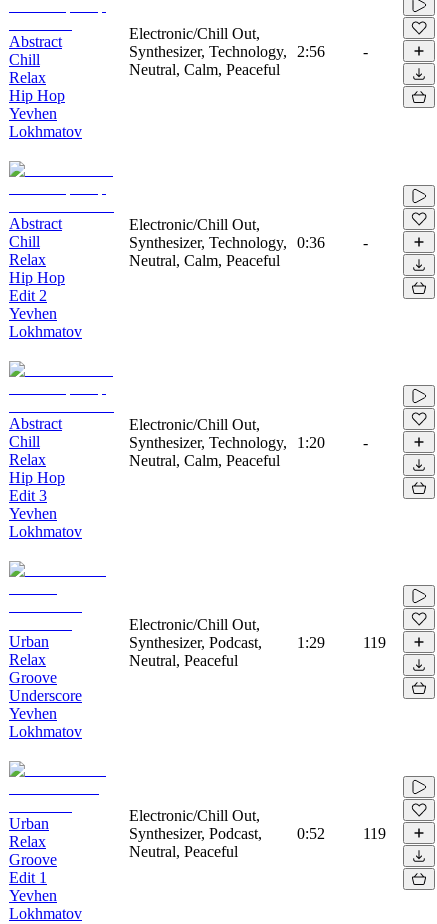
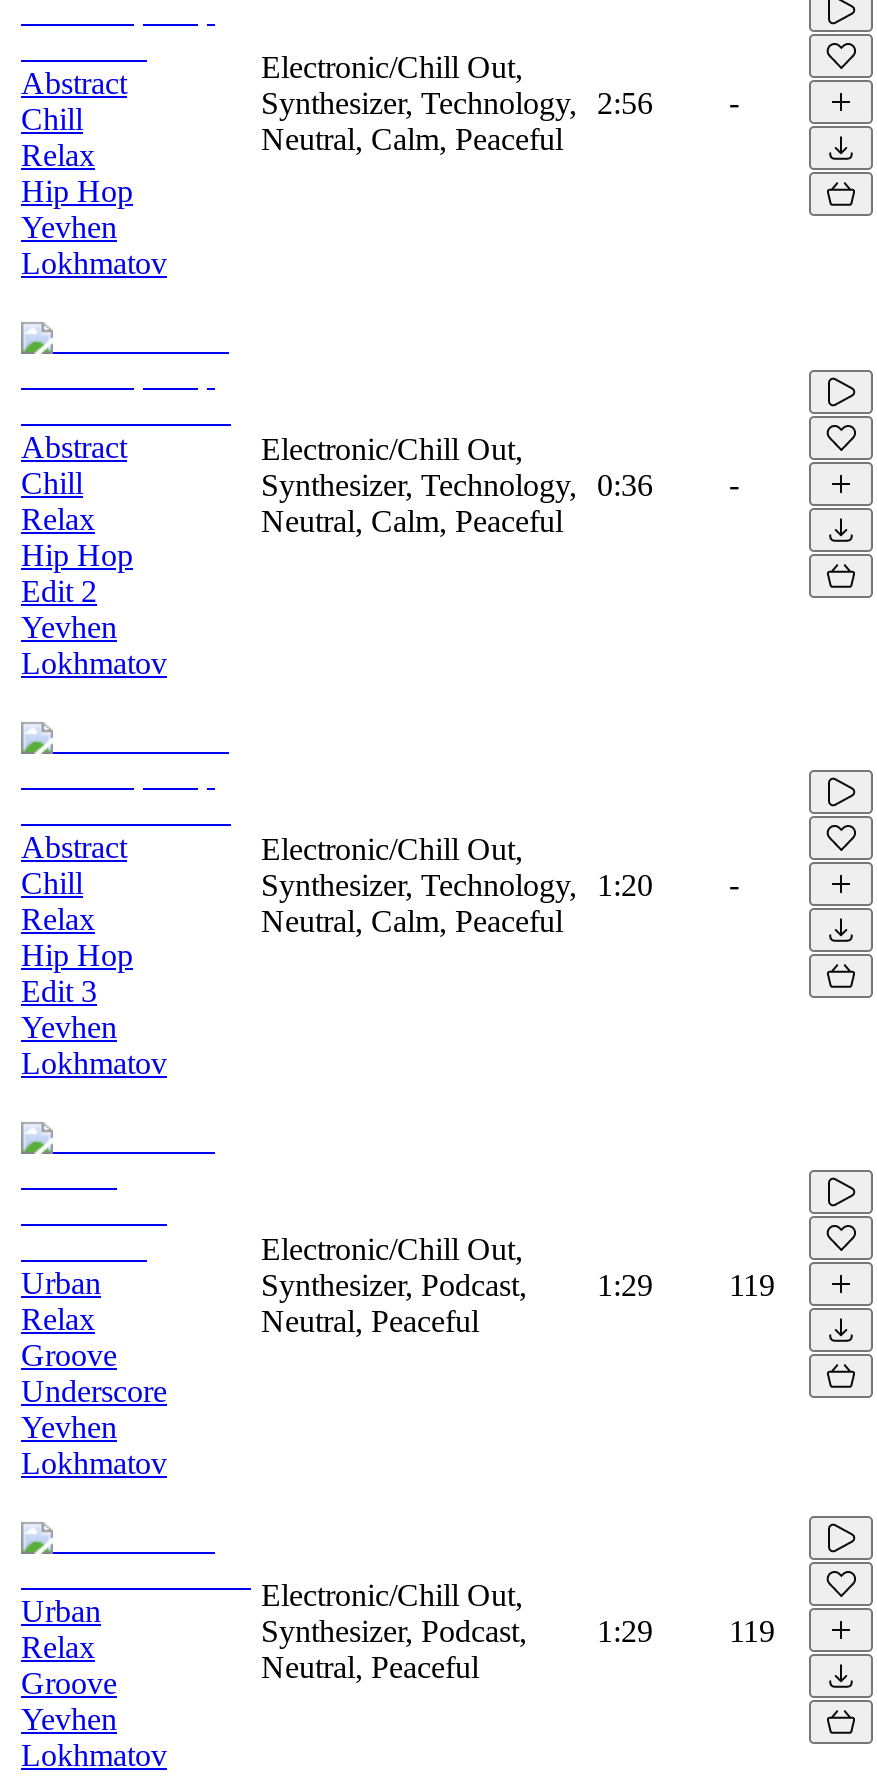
[297,825,325,842] 0:52 -> [597,1613,653,1647] 1:29
[9,869,47,886] Edit 1 -> none

